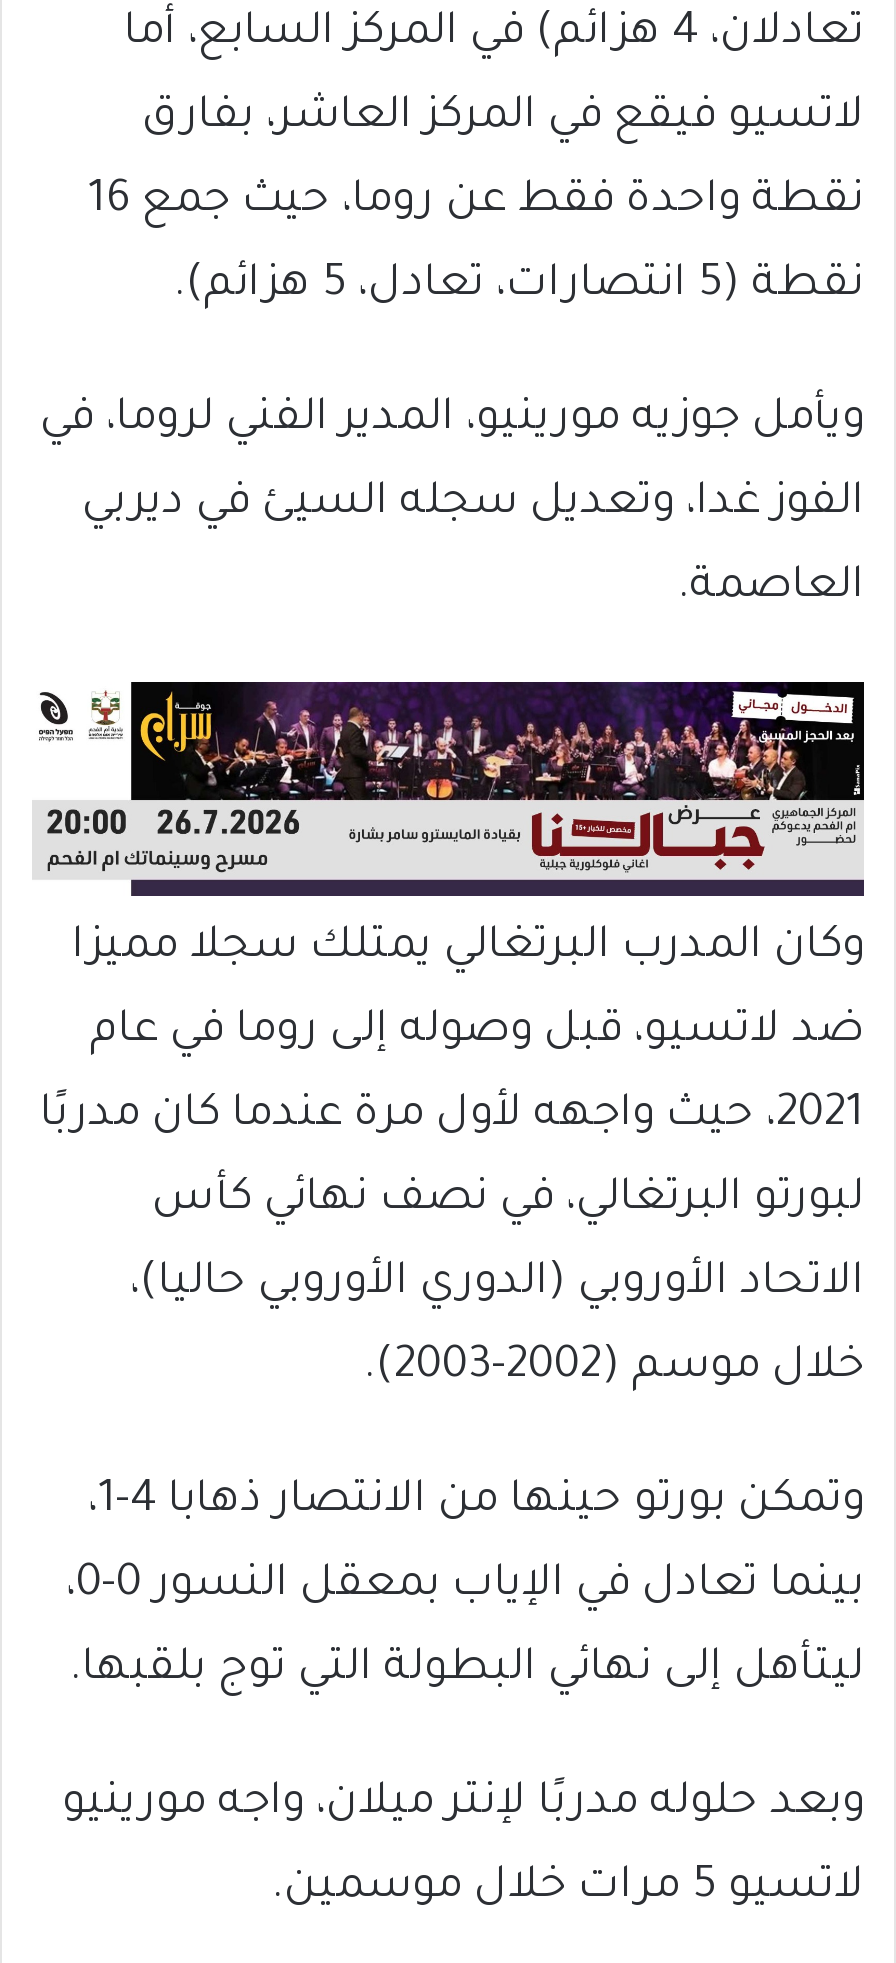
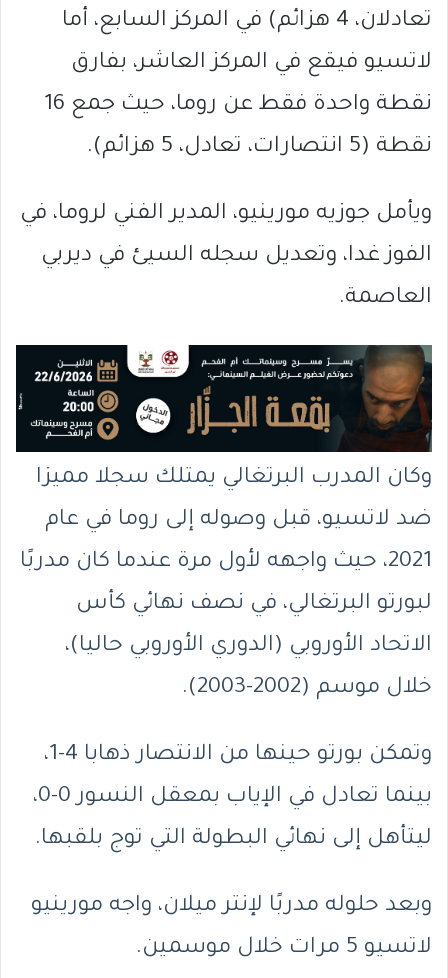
[32,680,866,896] [image] -> [15,344,433,453] [image]

